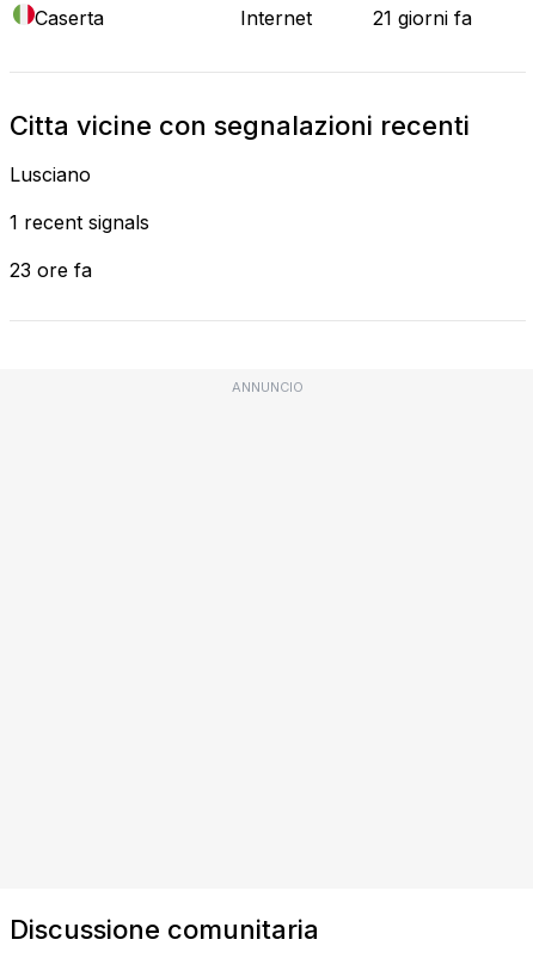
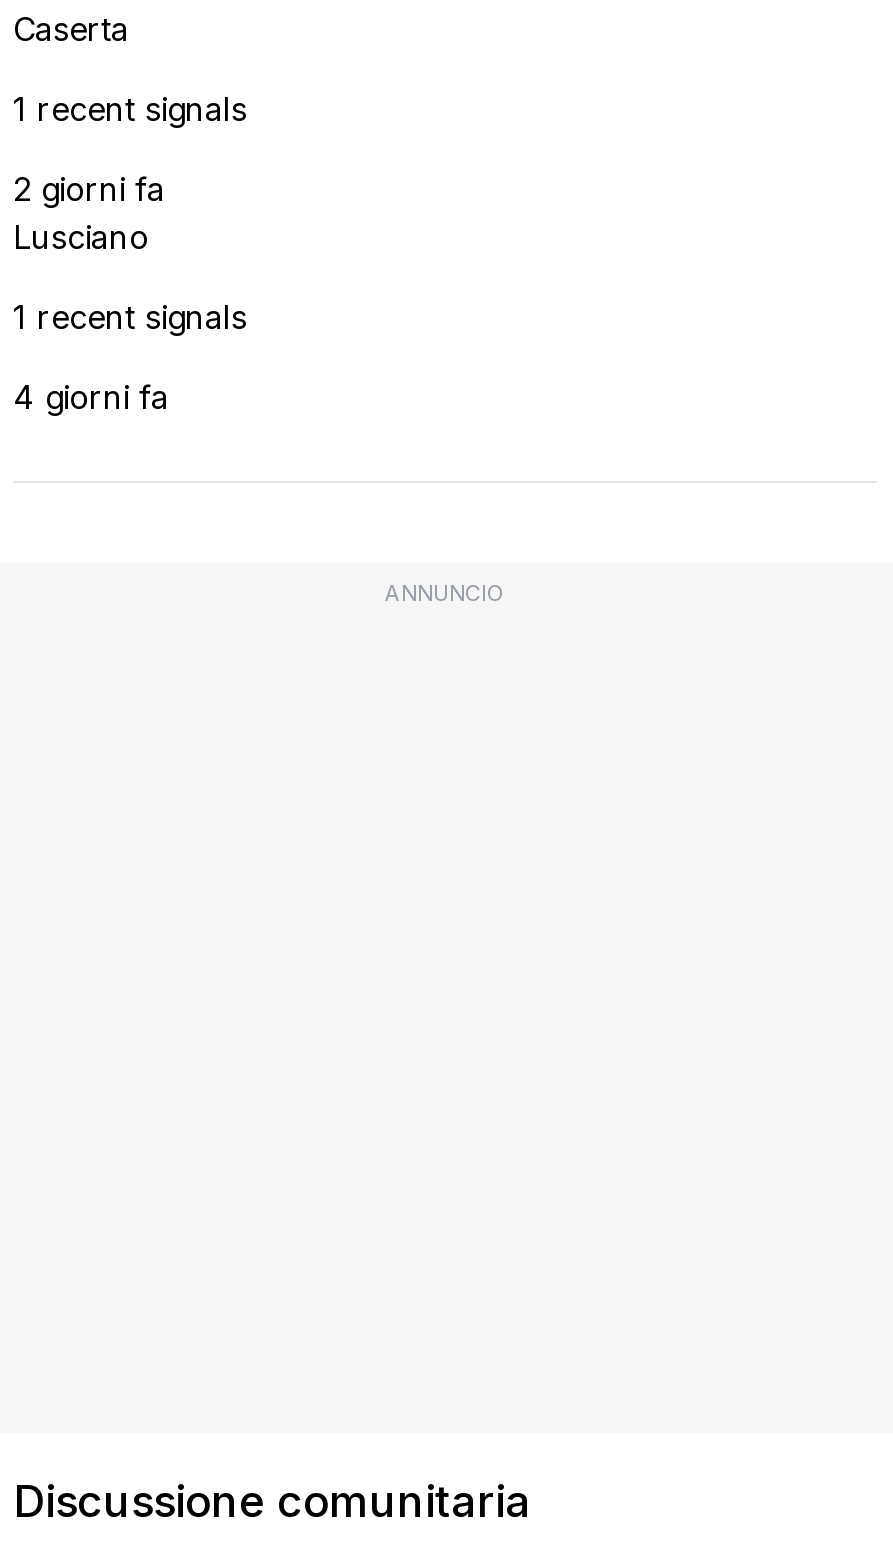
[240,6,472,30] Internet | 21 giorni fa -> [13,89,247,129] 1 recent signals
[10,110,470,141] Citta vicine con segnalazioni recenti -> [13,169,165,209] 2 giorni fa
[10,258,92,282] 23 ore fa -> [13,377,169,417] 4 giorni fa

